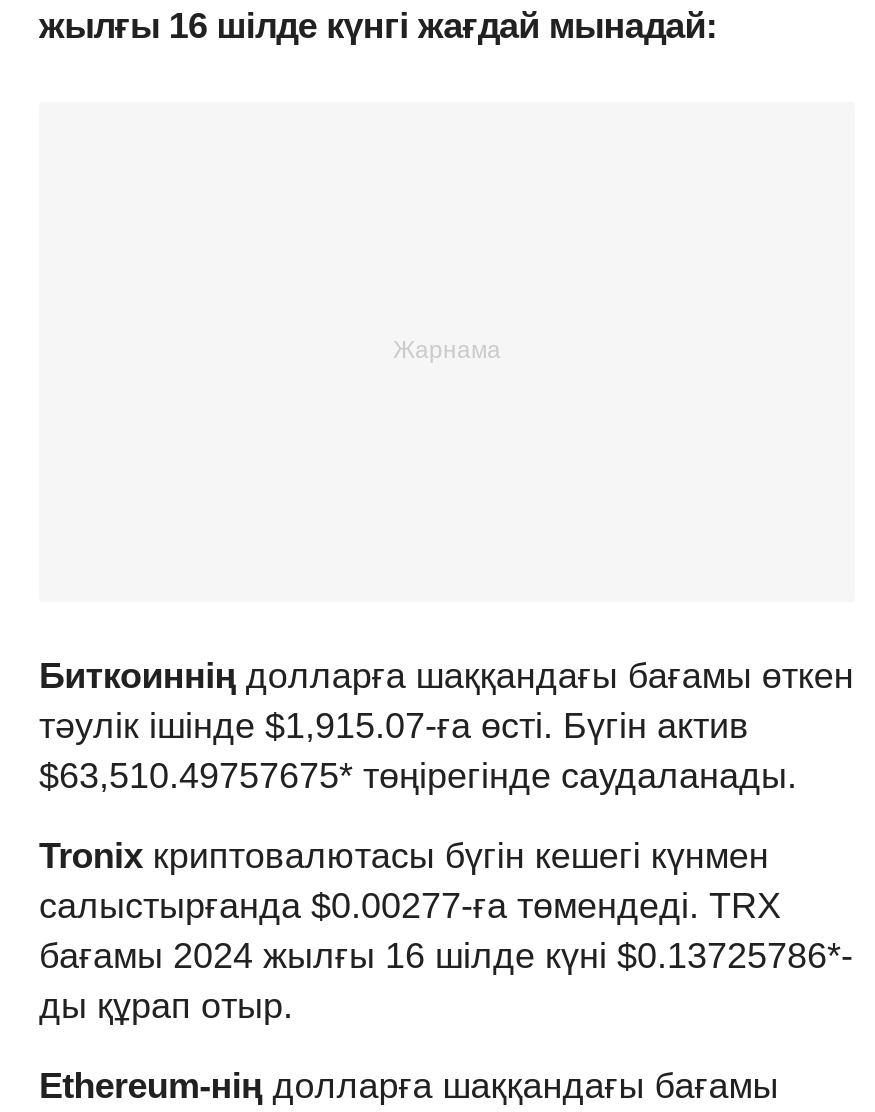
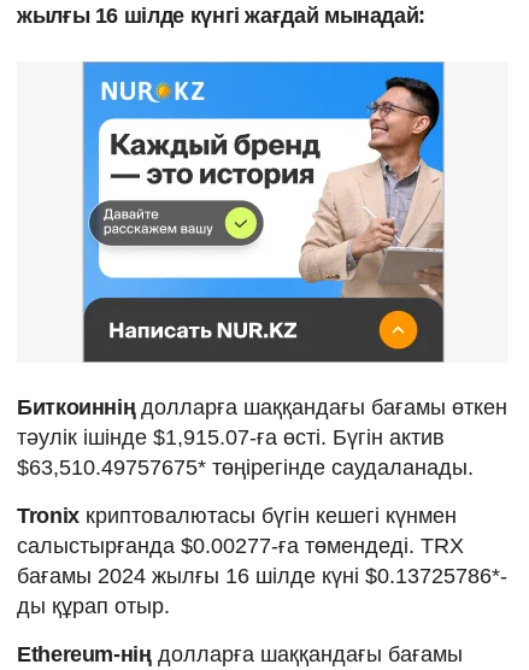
none -> [82,60,445,363] [image]

